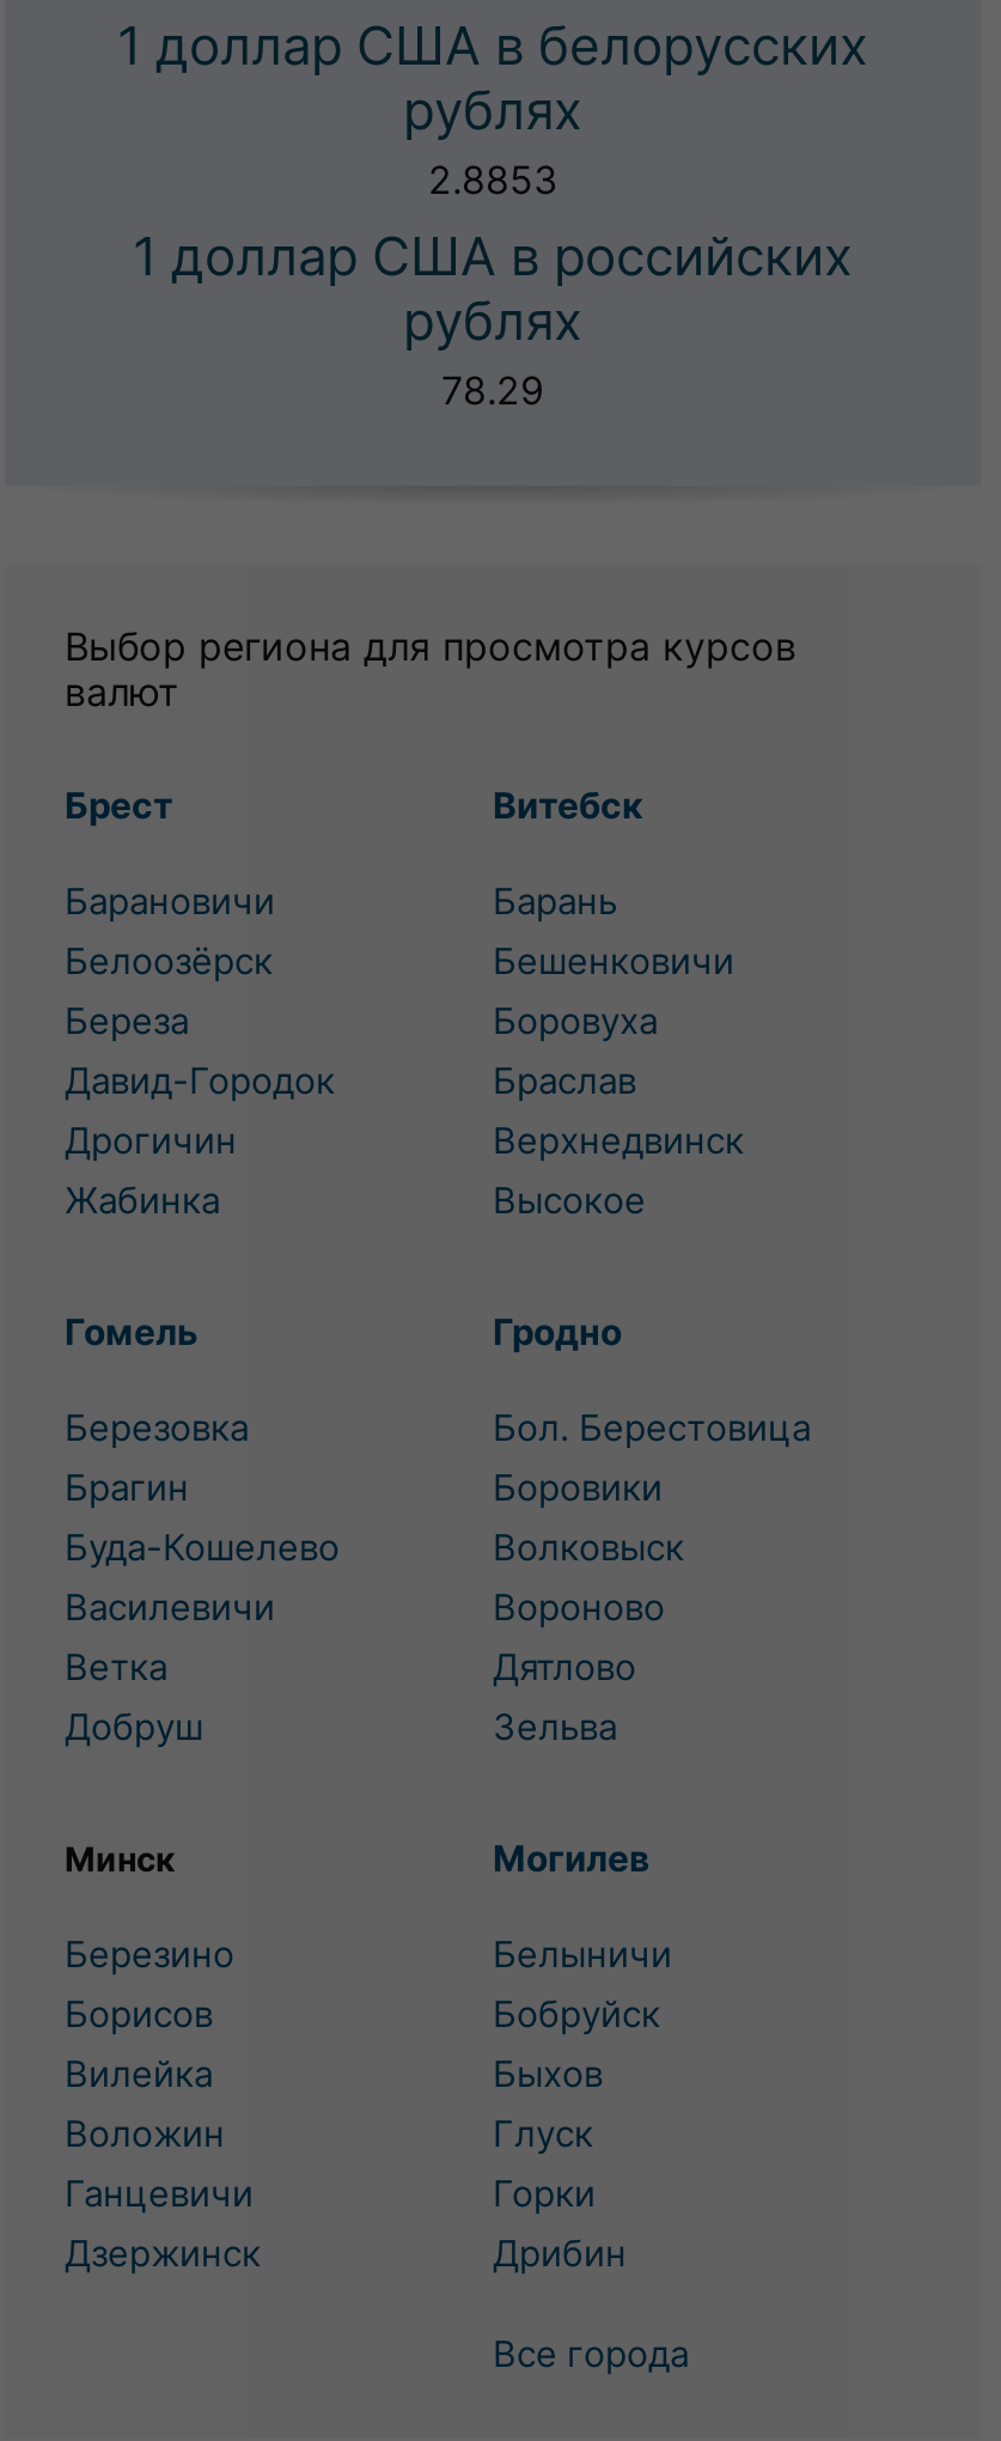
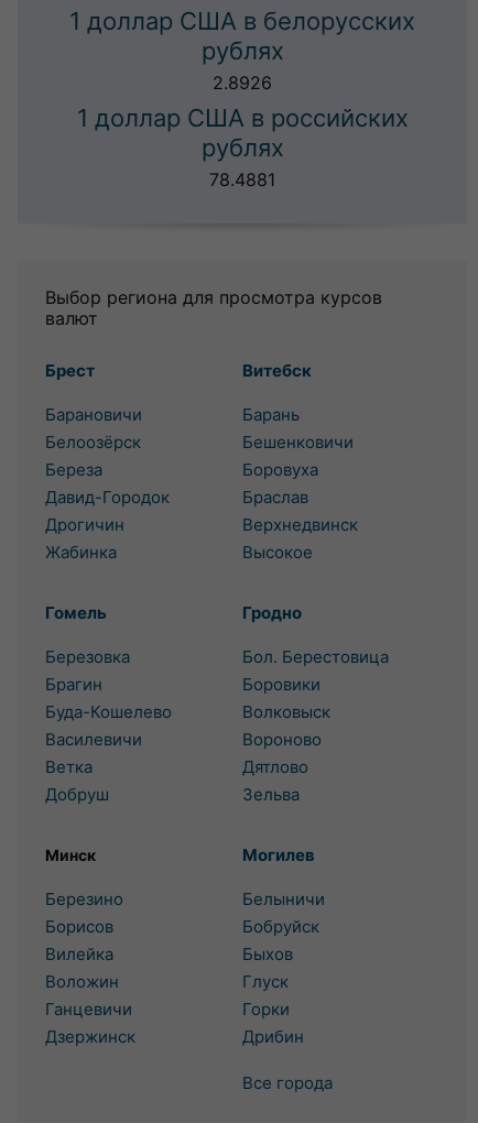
[428,156,557,203] 2.8853 -> [213,72,272,94] 2.8926
[441,366,544,414] 78.29 -> [209,168,275,190] 78.4881

